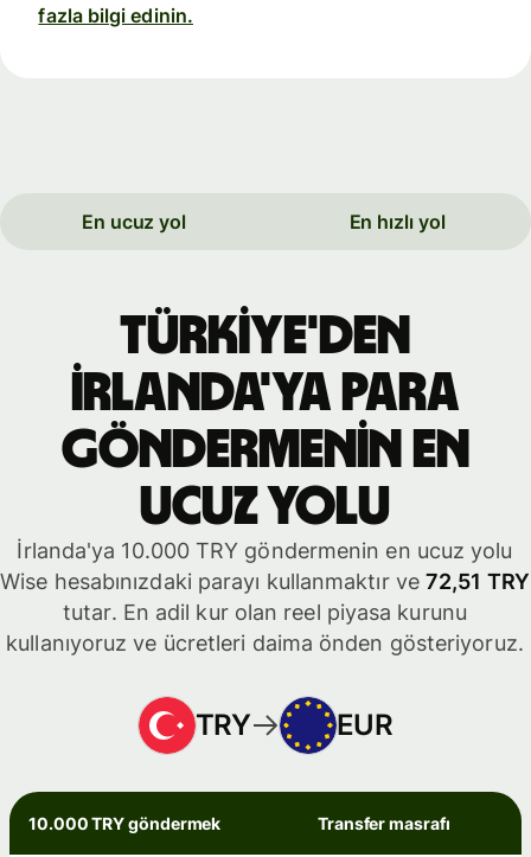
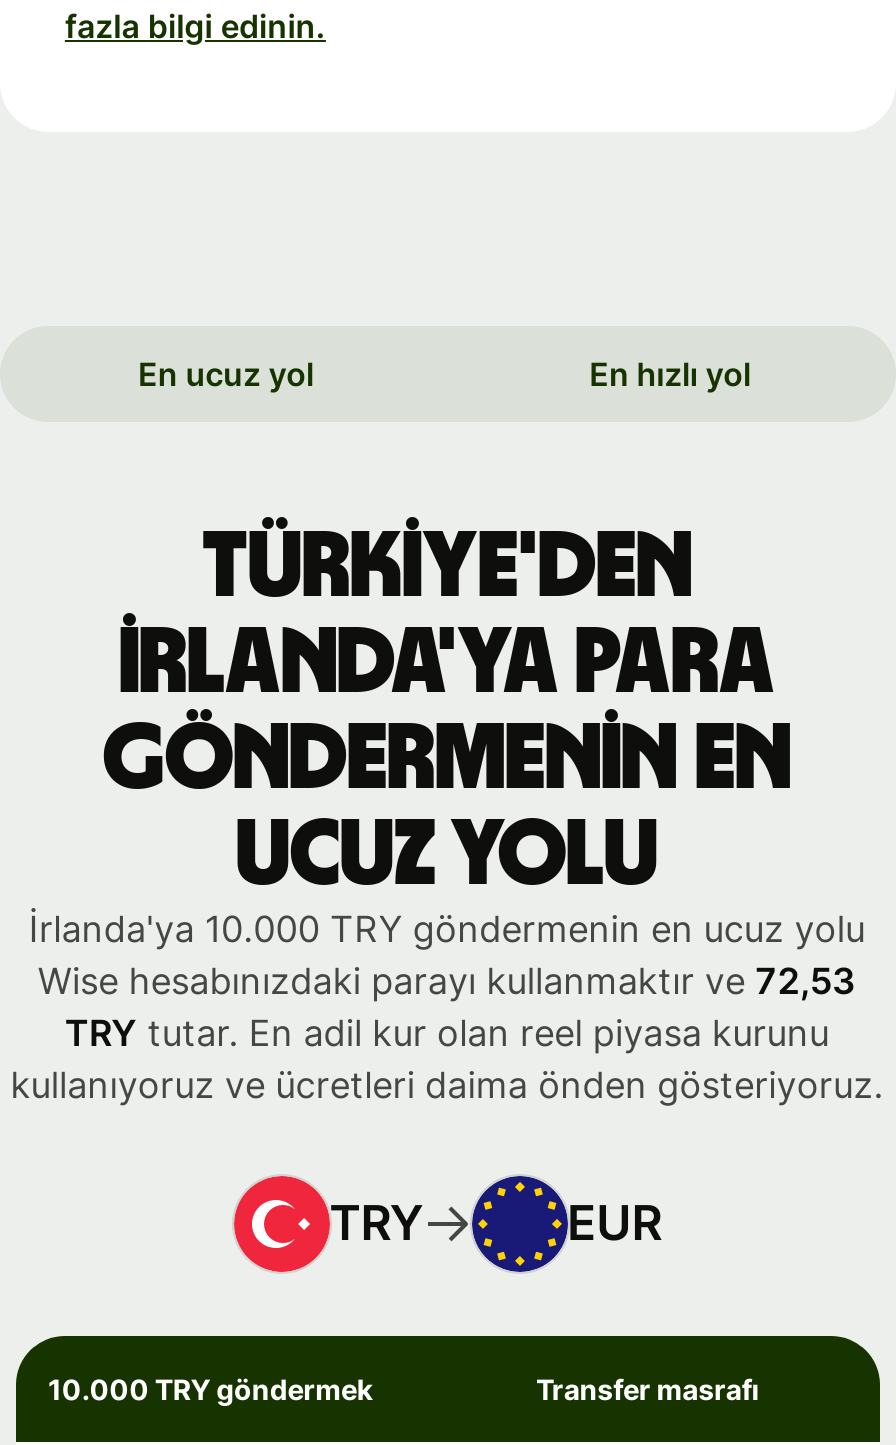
[0,568,530,624] Wise hesabınızdaki parayı kullanmaktır ve 72,51 TRY | tutar. En adil kur olan reel piyasa kurunu -> [38,959,856,1053] Wise hesabınızdaki parayı kullanmaktır ve 72,53 | TRY tutar. En adil kur olan reel piyasa kurunu

